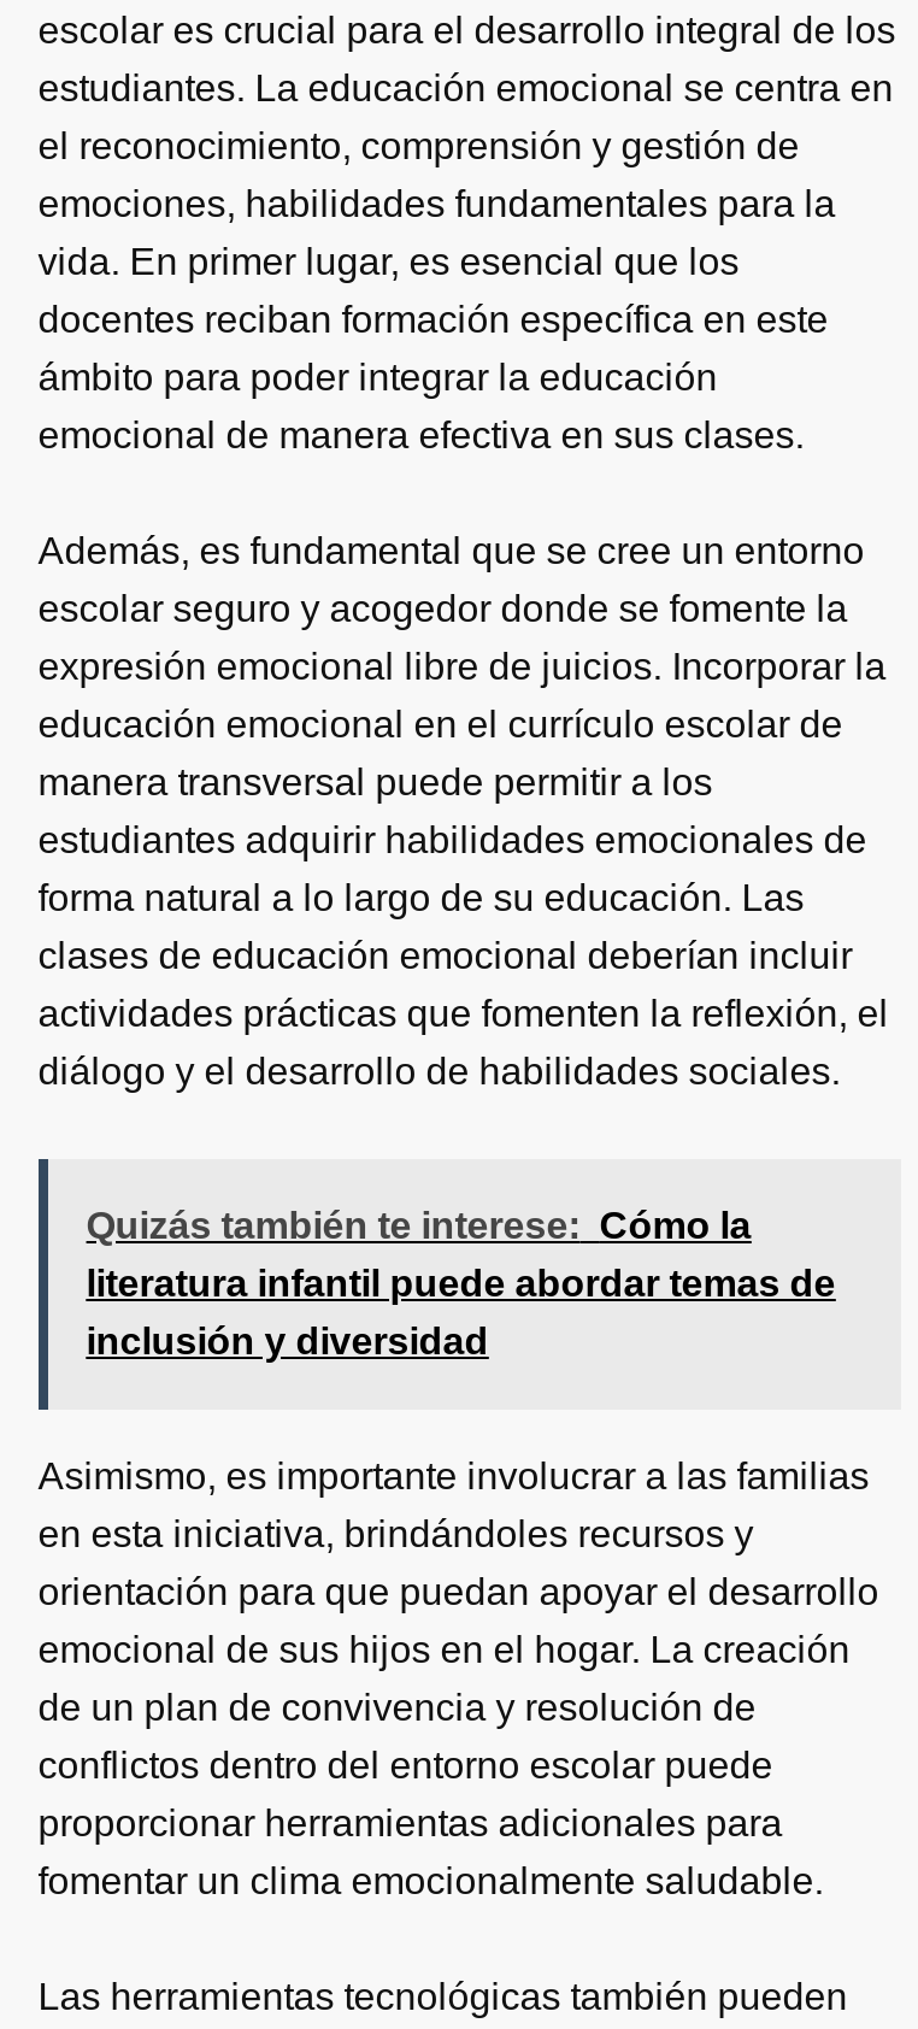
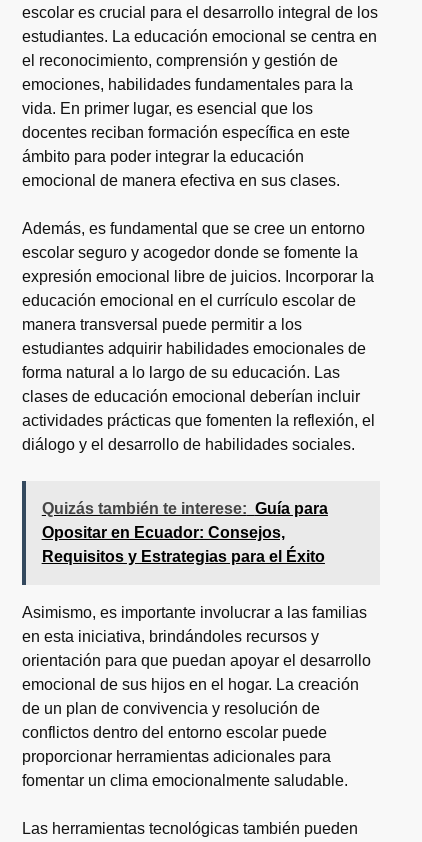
[86,1204,836,1360] Quizás también te interese: Cómo la | literatura infantil puede abordar temas de | inclusión y diversidad -> [42,499,328,564] Quizás también te interese: Guía para | Opositar en Ecuador: Consejos, | Requisitos y Estrategias para el Éxito

